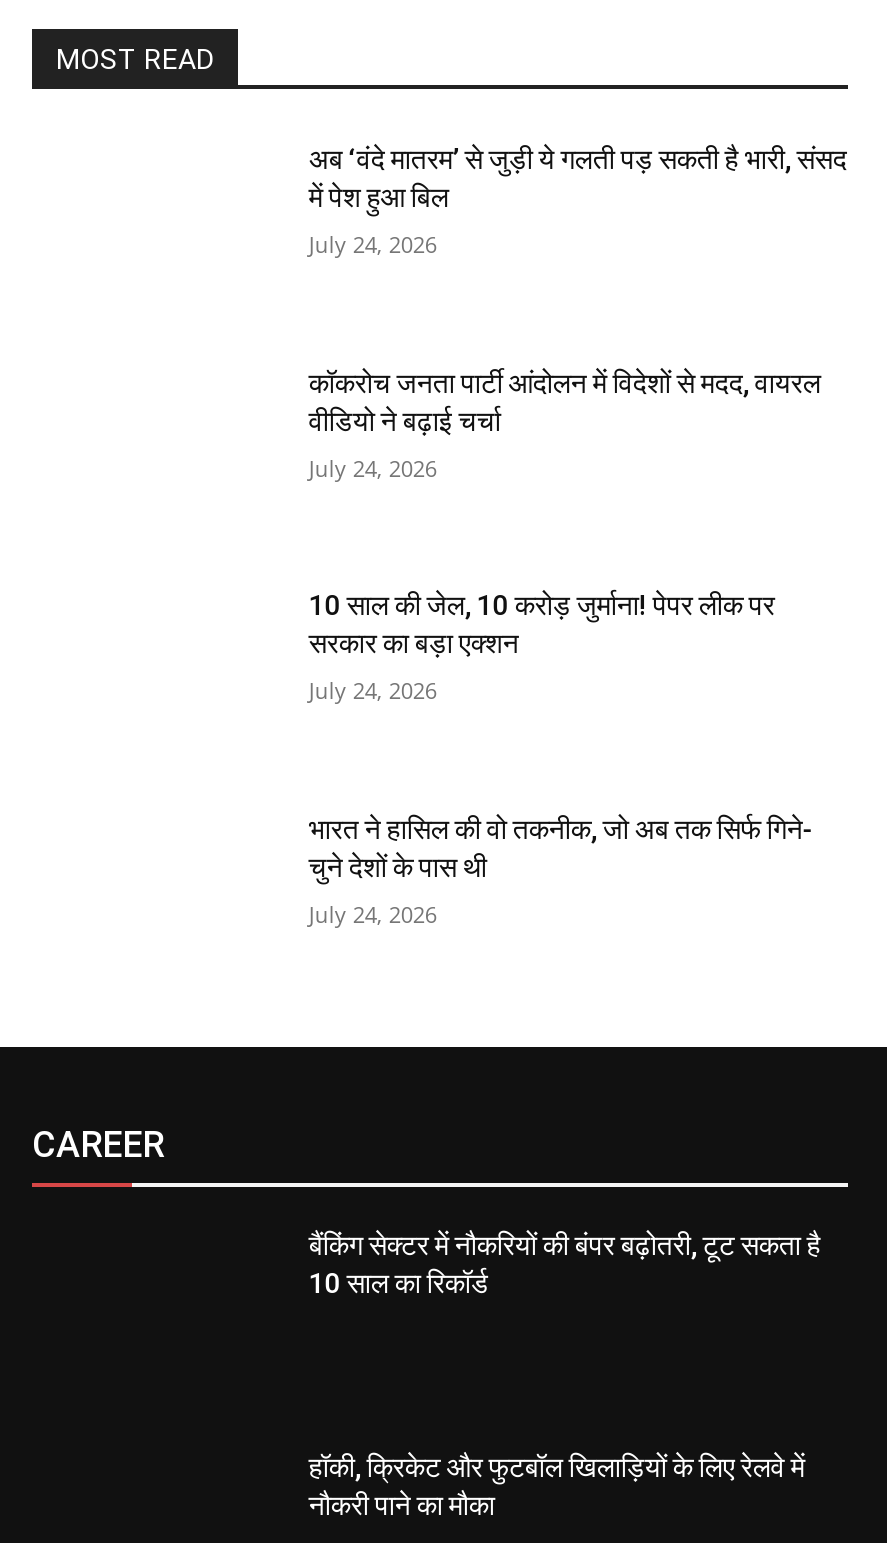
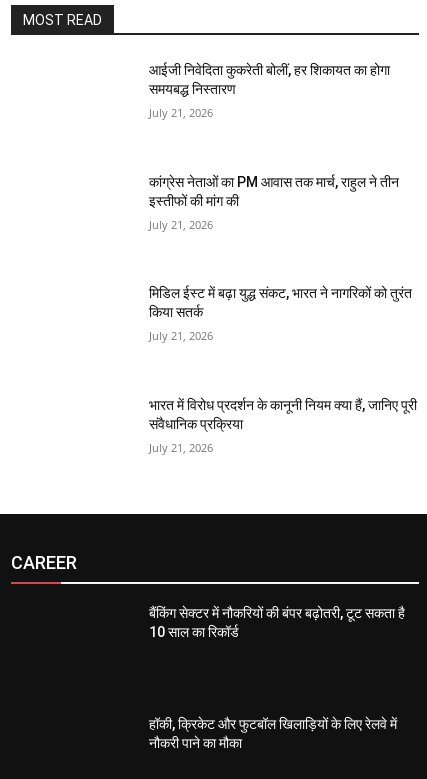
[309,143,847,213] अब ‘वंदे मातरम’ से जुड़ी ये गलती पड़ सकती है भारी, संसद | में पेश हुआ बिल -> [149,62,390,97] आईजी निवेदिता कुकरेती बोलीं, हर शिकायत का होगा | समयबद्ध निस्तारण
[309,229,437,259] July 24, 2026 -> [149,105,213,120] July 21, 2026
[309,366,821,436] कॉकरोच जनता पार्टी आंदोलन में विदेशों से मदद, वायरल | वीडियो ने बढ़ाई चर्चा -> [149,174,399,209] कांग्रेस नेताओं का PM आवास तक मार्च, राहुल ने तीन | इस्तीफों की मांग की
[309,452,437,482] July 24, 2026 -> [149,217,213,232] July 21, 2026
[309,590,775,660] 10 साल की जेल, 10 करोड़ जुर्माना! पेपर लीक पर | सरकार का बड़ा एक्शन -> [149,285,412,320] मिडिल ईस्ट में बढ़ा युद्ध संकट, भारत ने नागरिकों को तुरंत | किया सतर्क
[309,676,437,706] July 24, 2026 -> [149,328,213,343] July 21, 2026
[309,813,815,883] भारत ने हासिल की वो तकनीक, जो अब तक सिर्फ गिने- | चुने देशों के पास थी -> [149,397,417,432] भारत में विरोध प्रदर्शन के कानूनी नियम क्या हैं, जानिए पूरी | संवैधानिक प्रक्रिया
[309,899,437,929] July 24, 2026 -> [149,440,213,455] July 21, 2026

